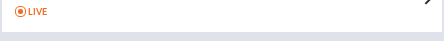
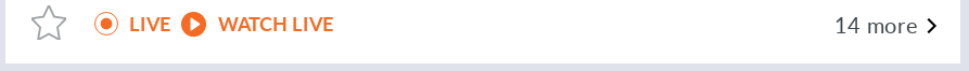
none -> [218,9,917,39] WATCH LIVE | 14 more

